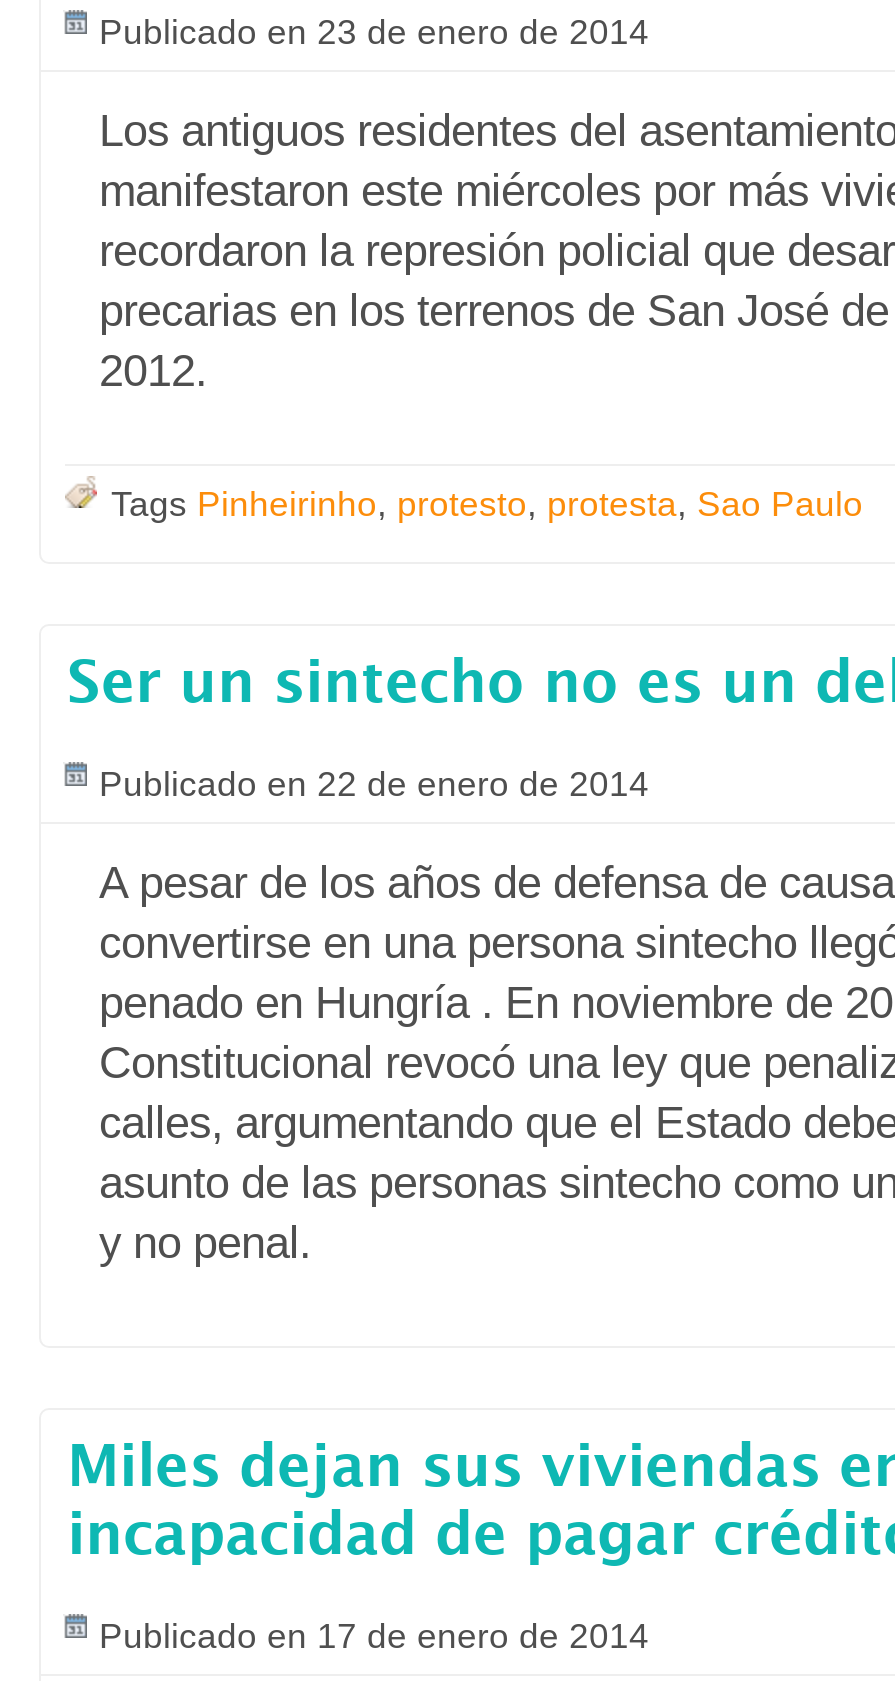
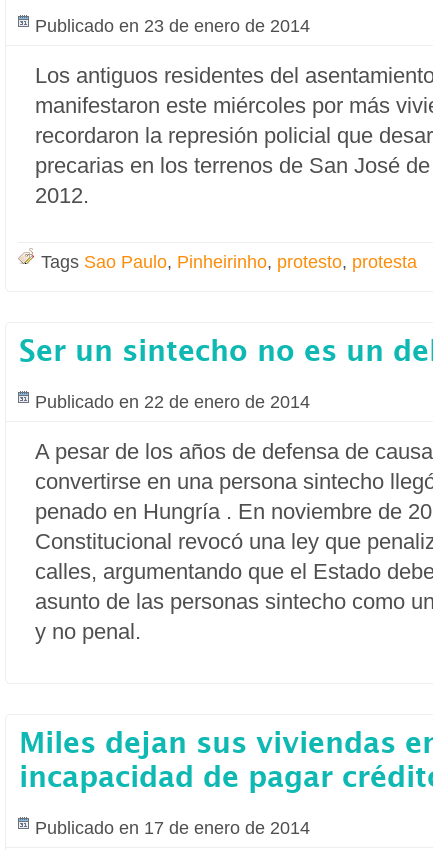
[111,484,863,524] Tags Pinheirinho, protesto, protesta, Sao Paulo -> [41,252,417,272] Tags Sao Paulo, Pinheirinho, protesto, protesta

